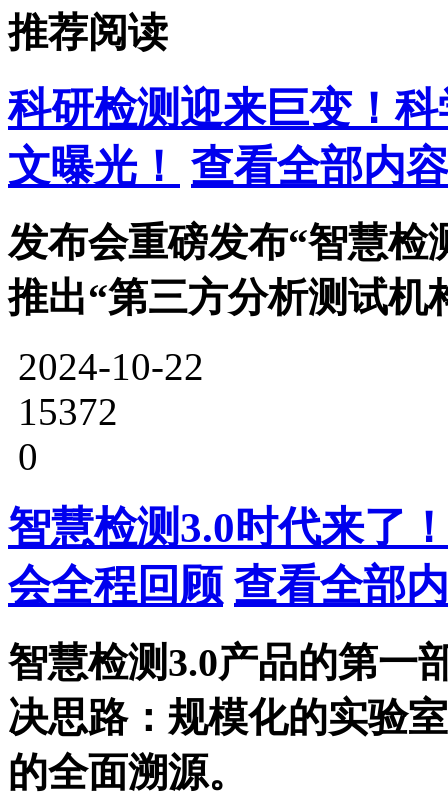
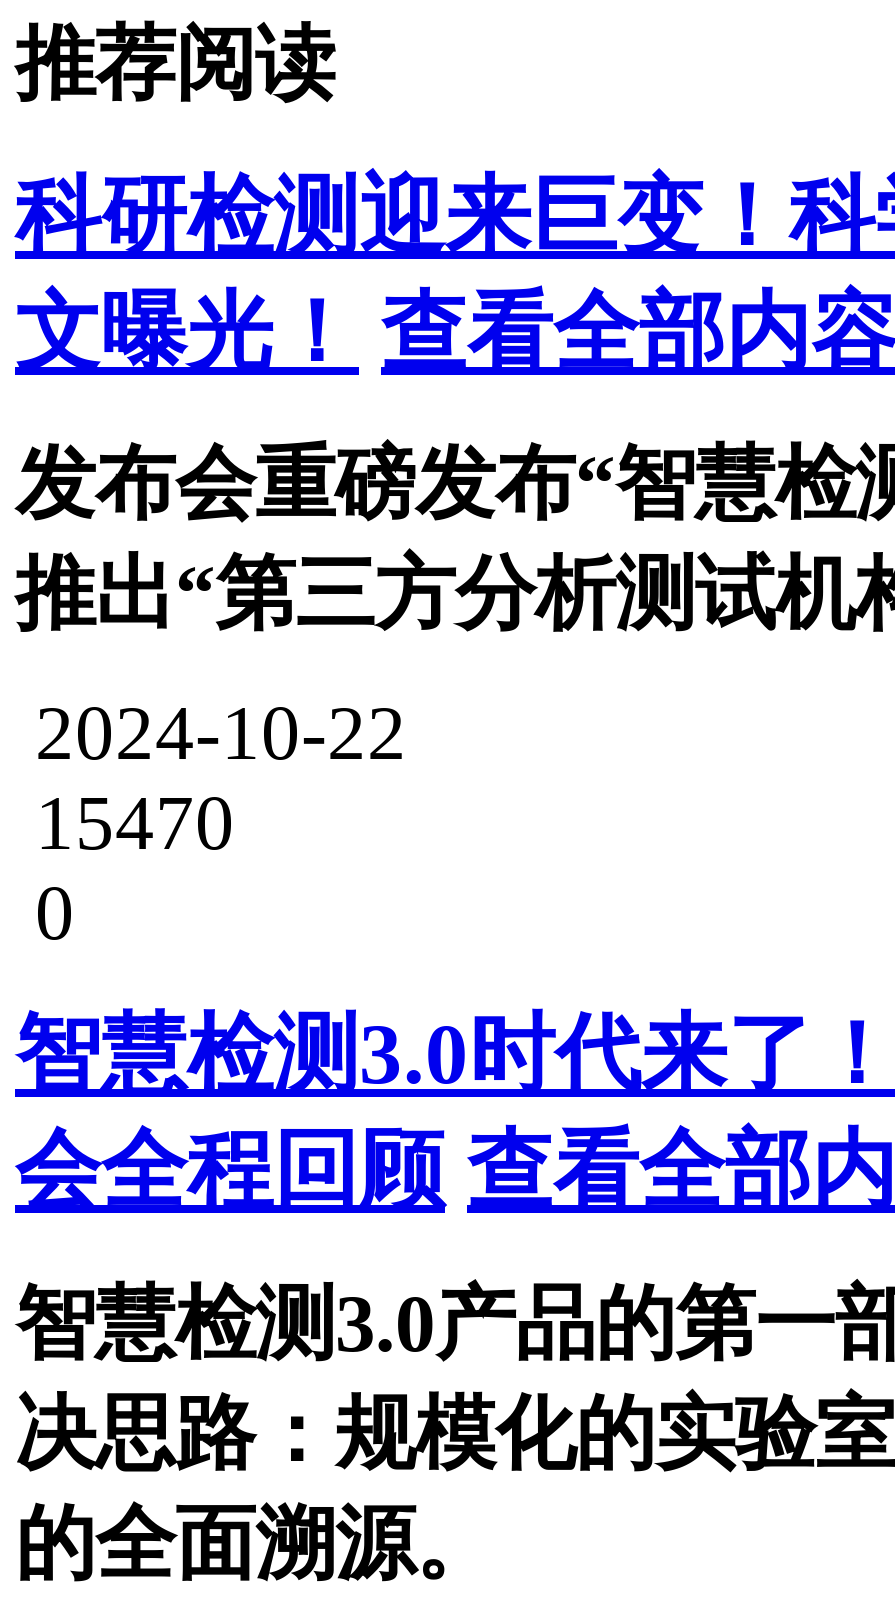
[8,390,118,433] 15372 -> [15,779,235,865] 15470

